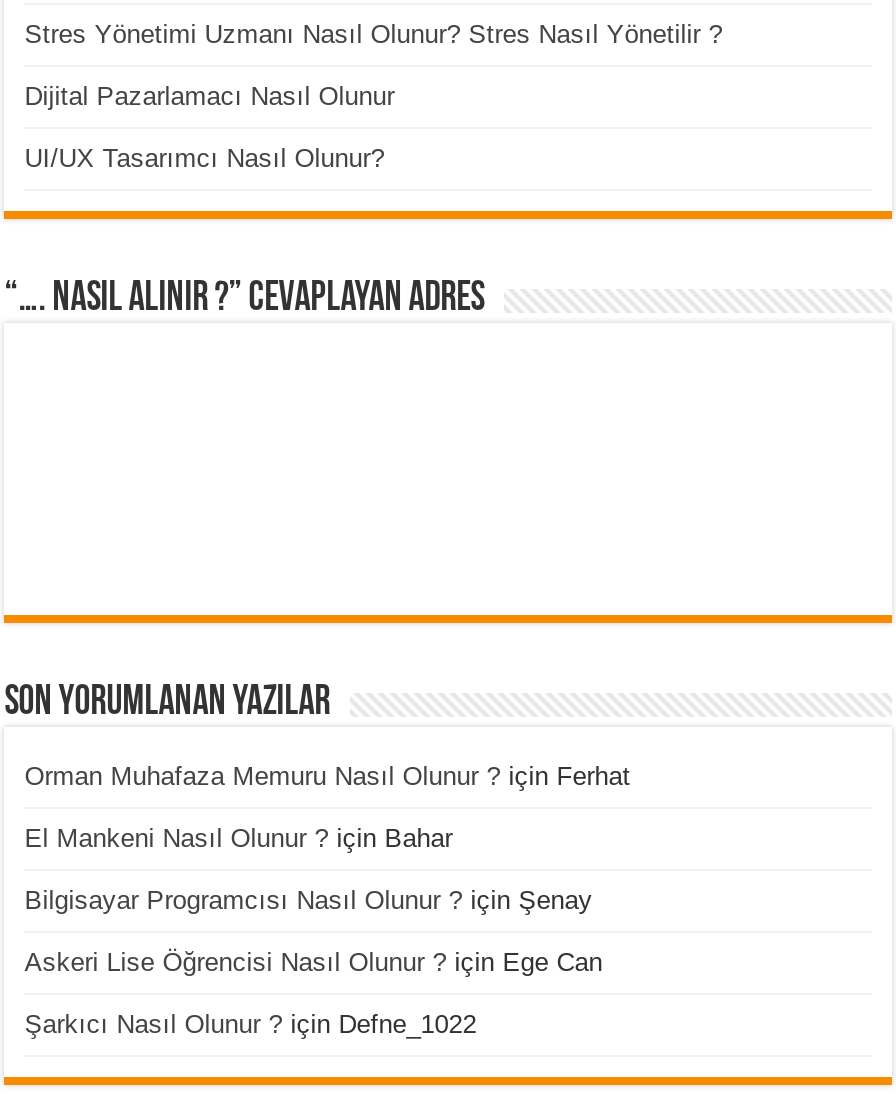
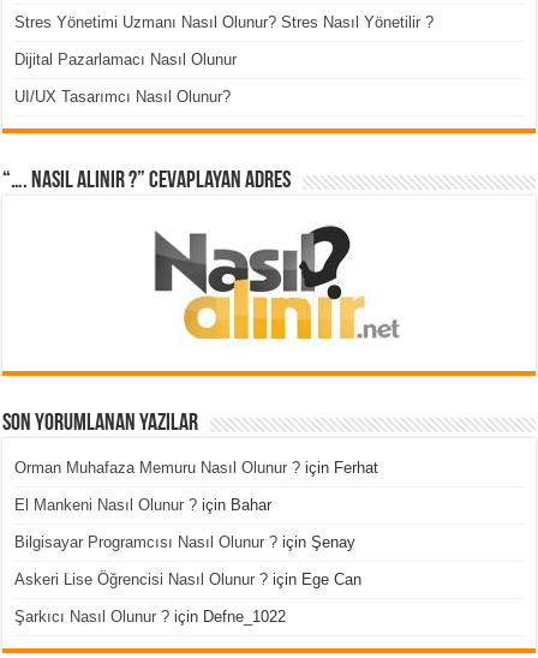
none -> [154,225,400,342] [image]

